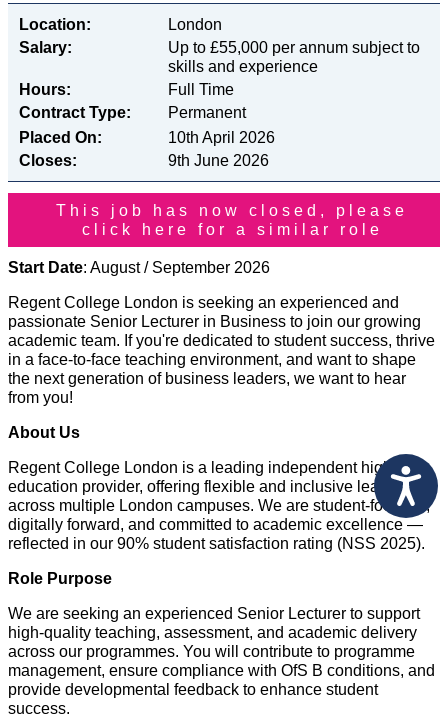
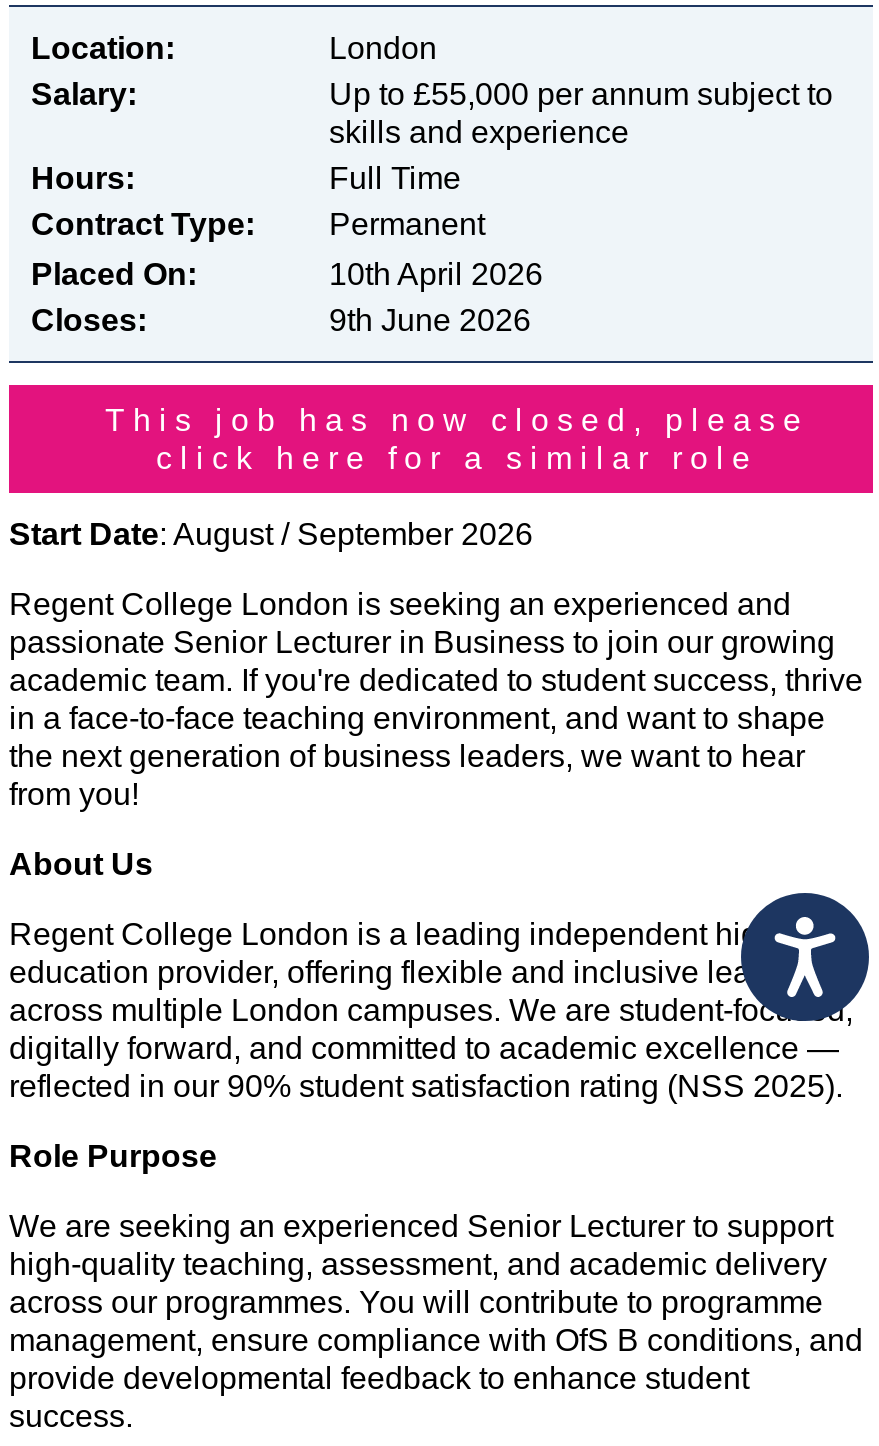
[384,447,438,481] [image] -> [757,891,869,955] [image]

